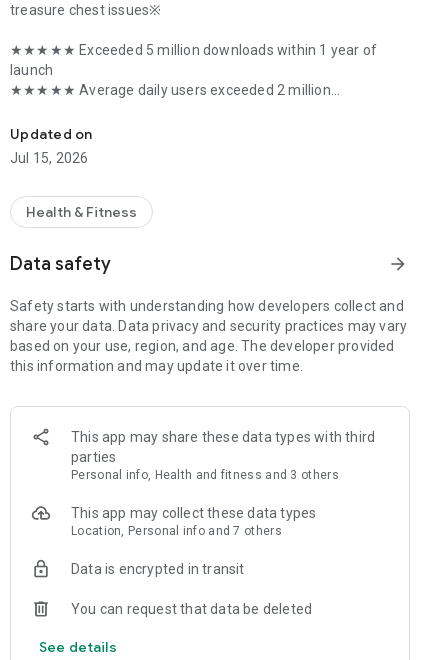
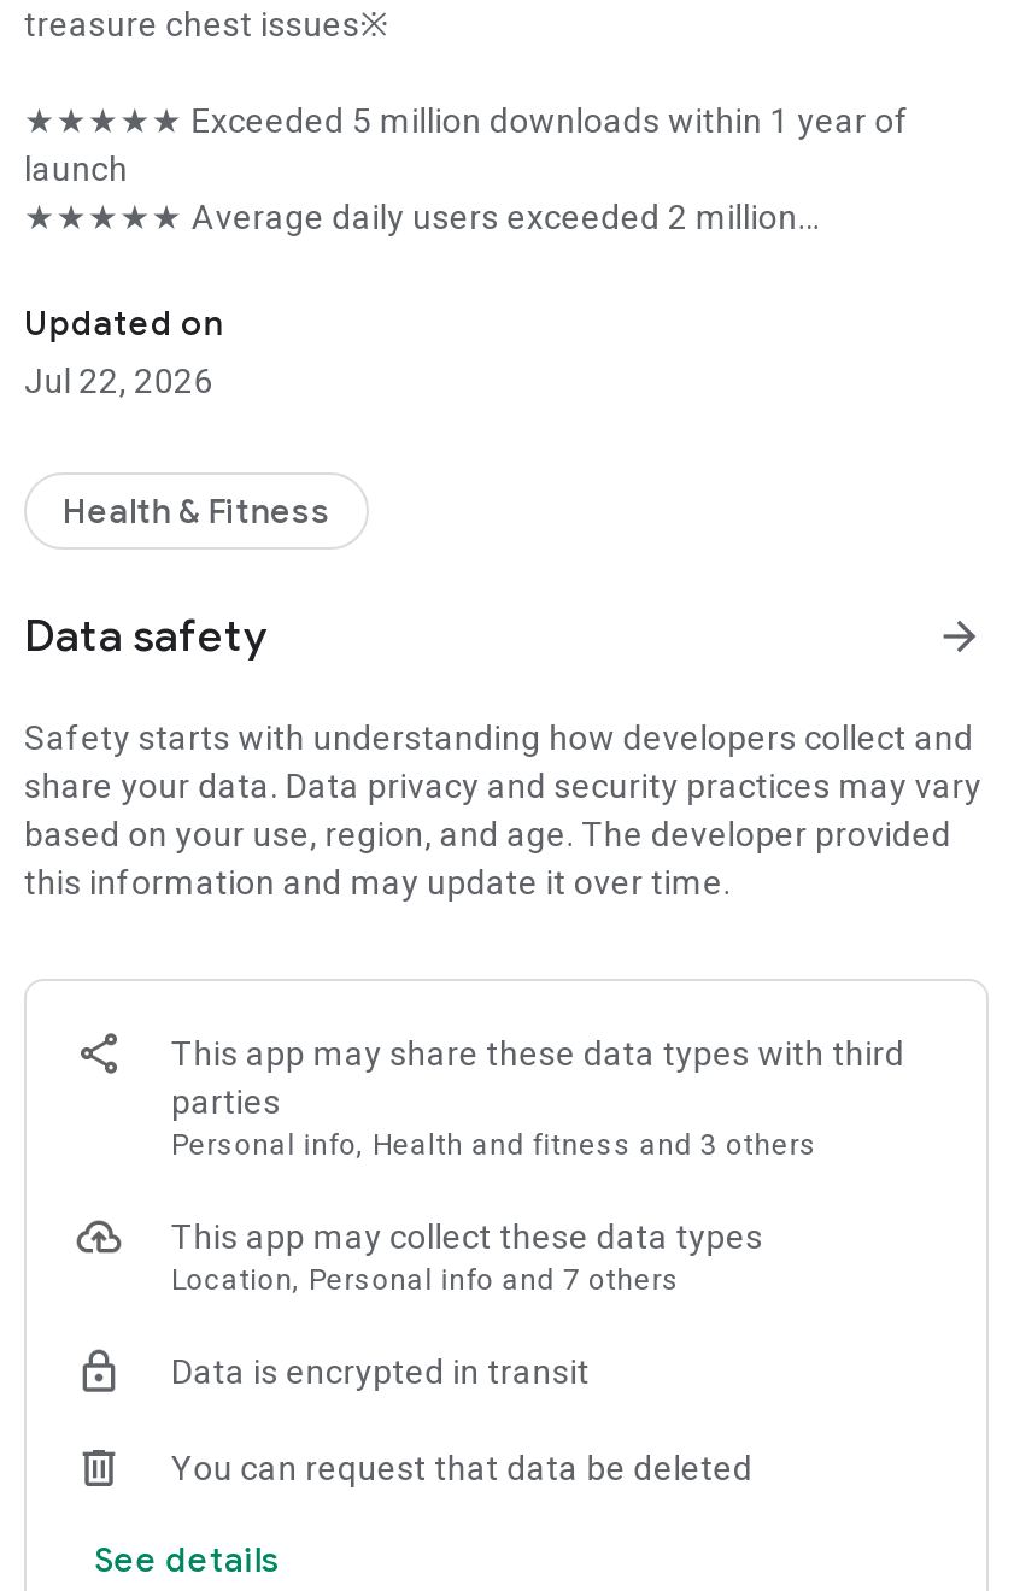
[10,150,88,166] Jul 15, 2026 -> [24,362,213,400] Jul 22, 2026

